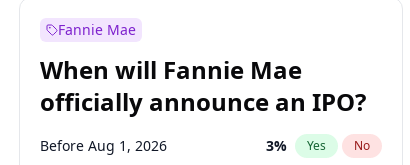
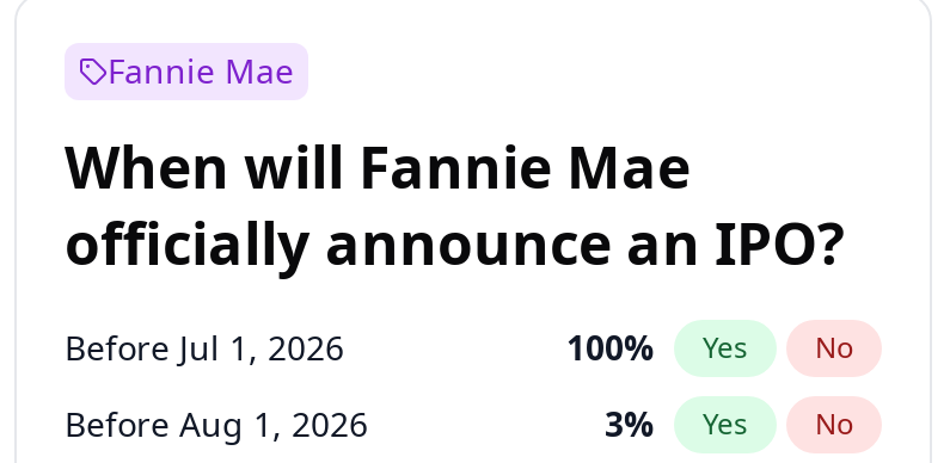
none -> [65,325,853,370] Before Jul 1, 2026 | 100% | Yes | No

